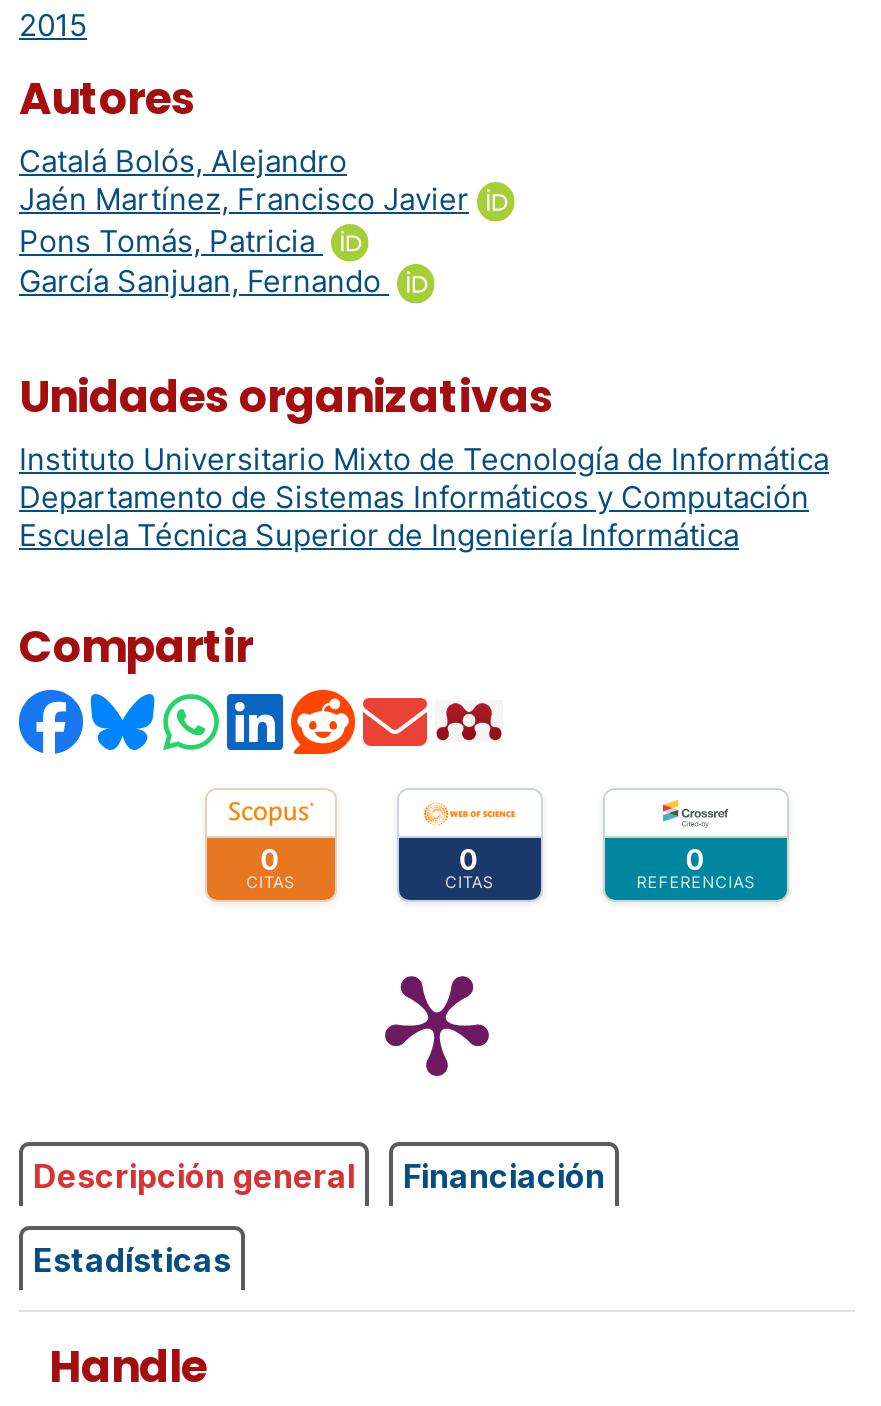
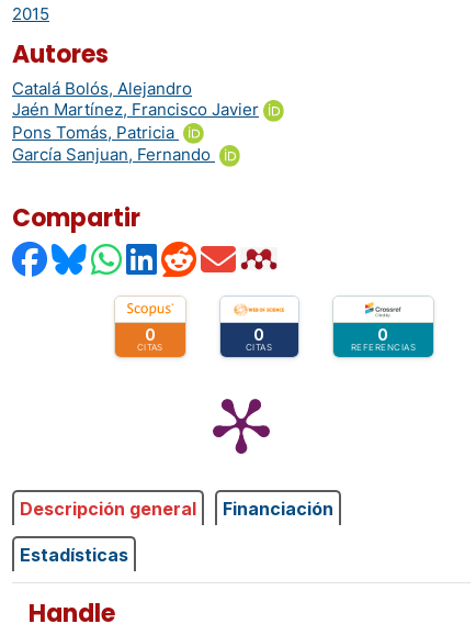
[19,365,829,553] Unidades organizativas | Instituto Universitario Mixto de Tecnología de Informática | Departamento de Sistemas Informáticos y Computación | Escuela Técnica Superior de Ingeniería Informática -> none

